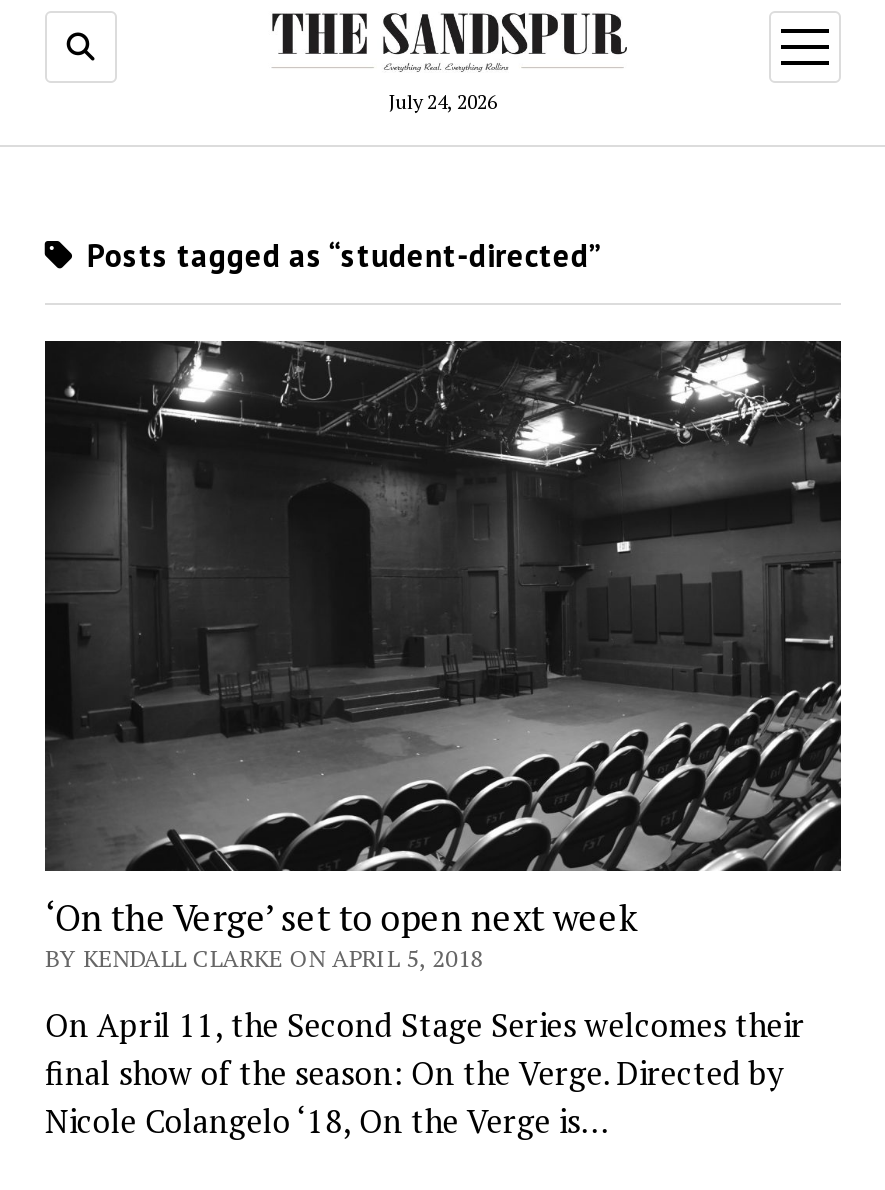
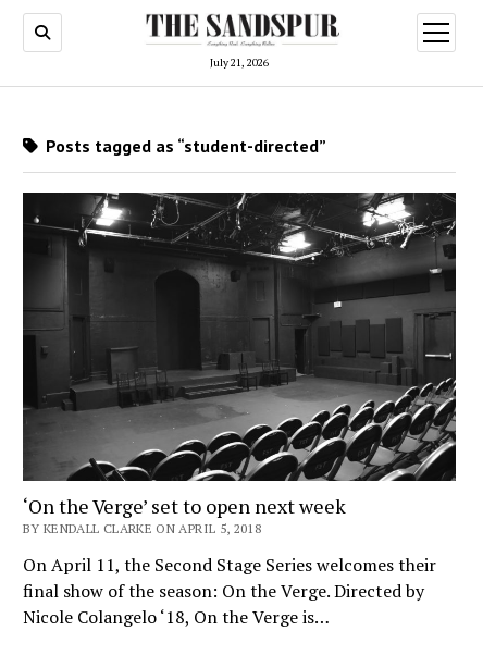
[389,88,497,114] July 24, 2026 -> [210,55,269,69] July 21, 2026

